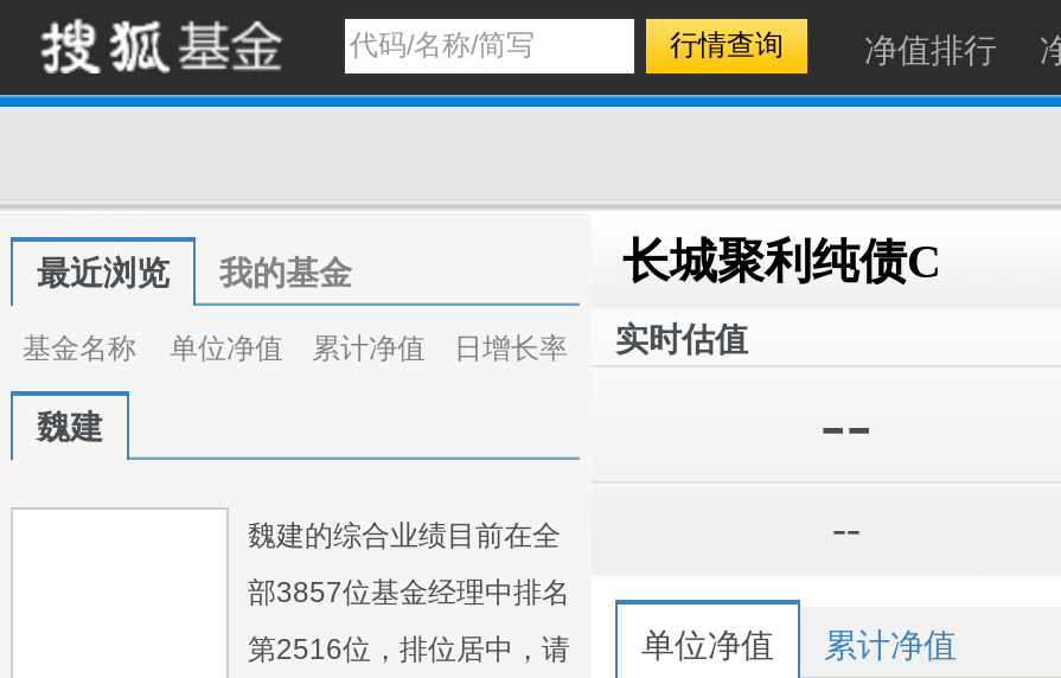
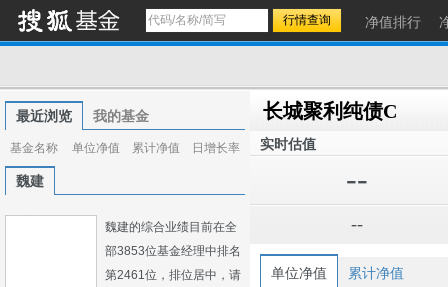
[248,576,570,609] 部3857位基金经理中排名 -> [105,244,241,258] 部3853位基金经理中排名
[248,633,570,666] 第2516位，排位居中，请 -> [105,268,241,282] 第2461位，排位居中，请

